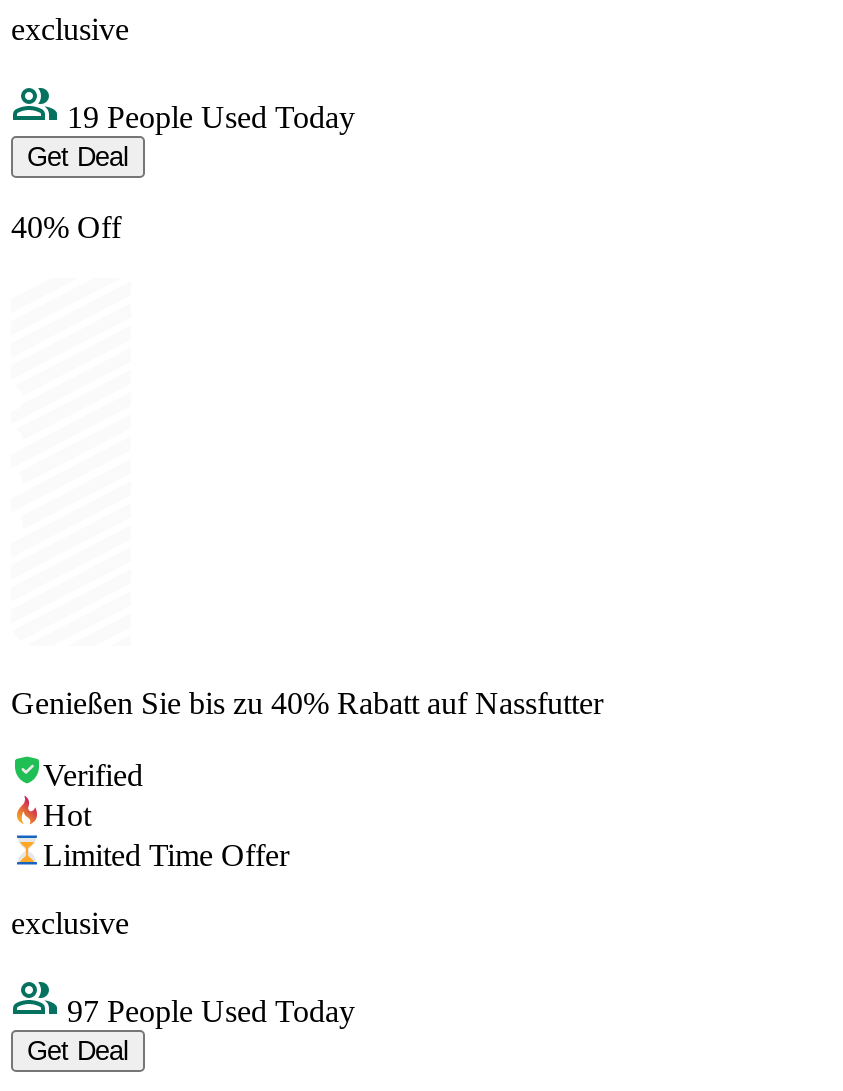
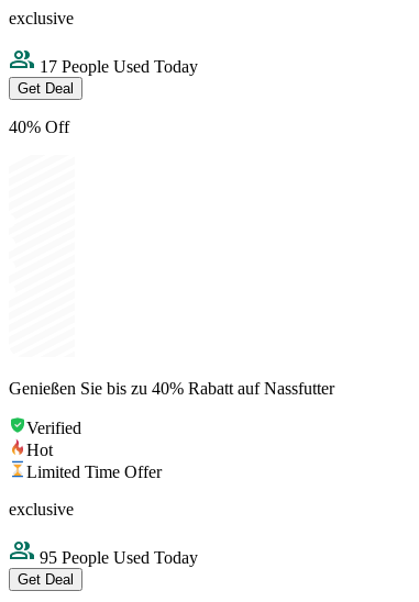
[59,101,355,135] 19 People Used Today -> [35,58,198,76] 17 People Used Today
[59,995,355,1029] 97 People Used Today -> [35,549,198,567] 95 People Used Today

